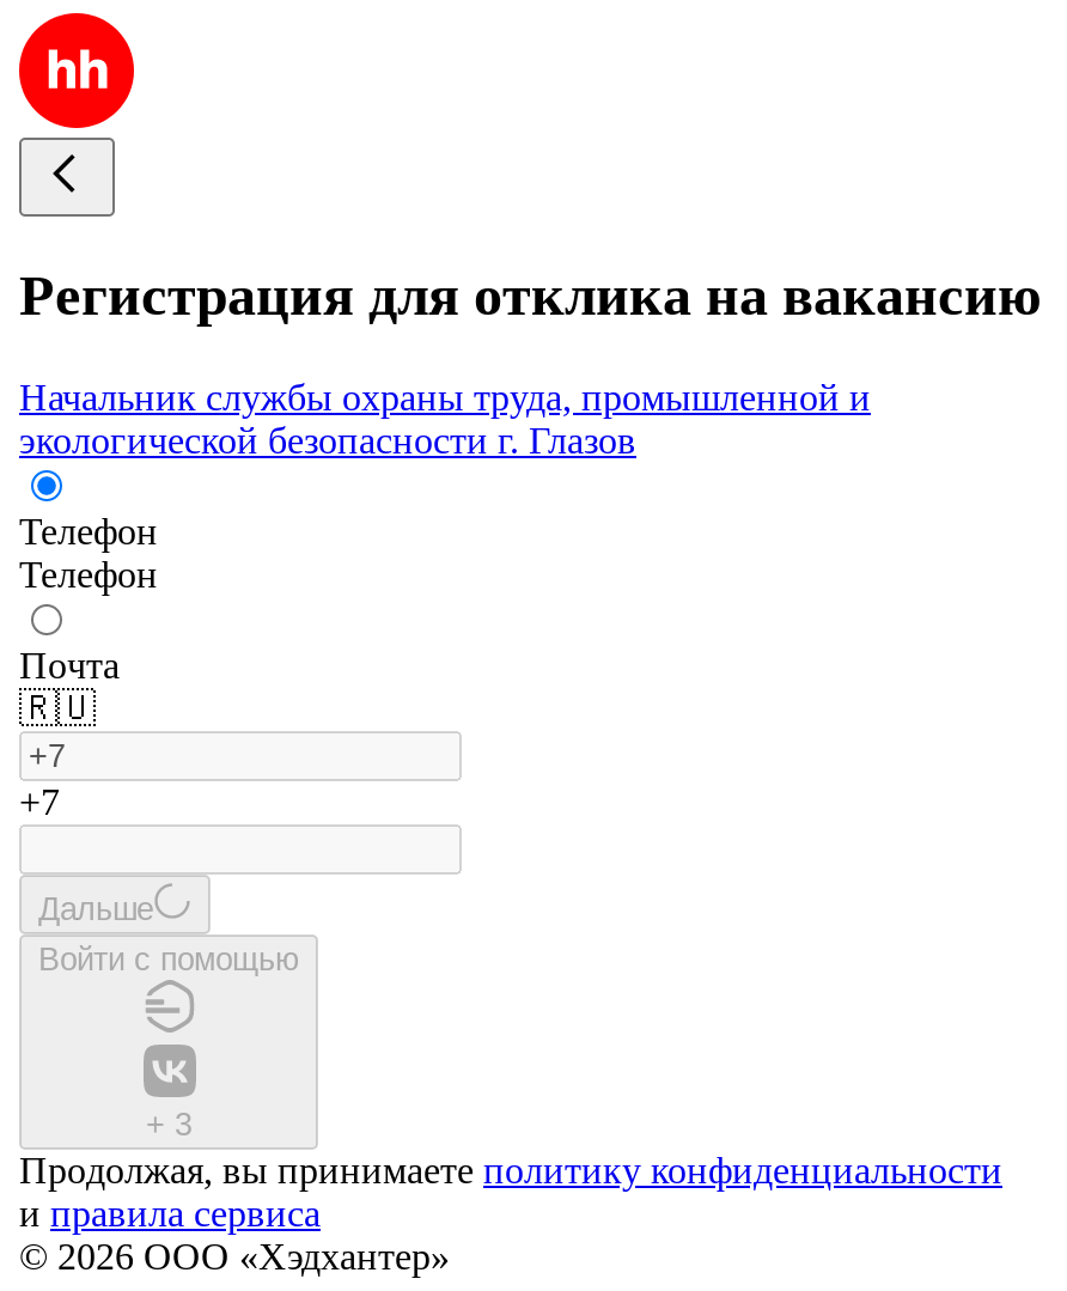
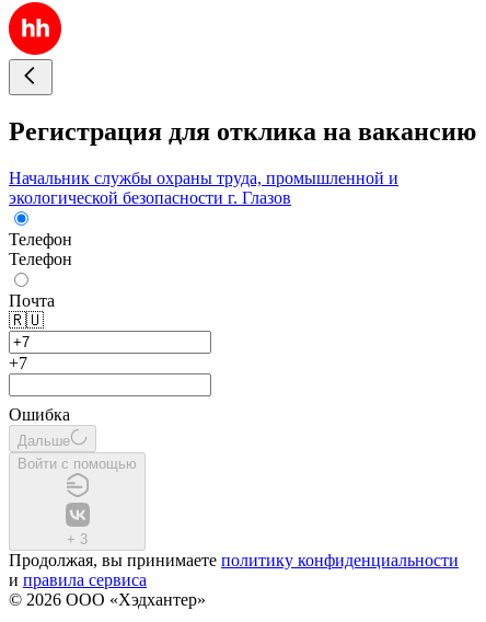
none -> [9,405,70,424] Ошибка

